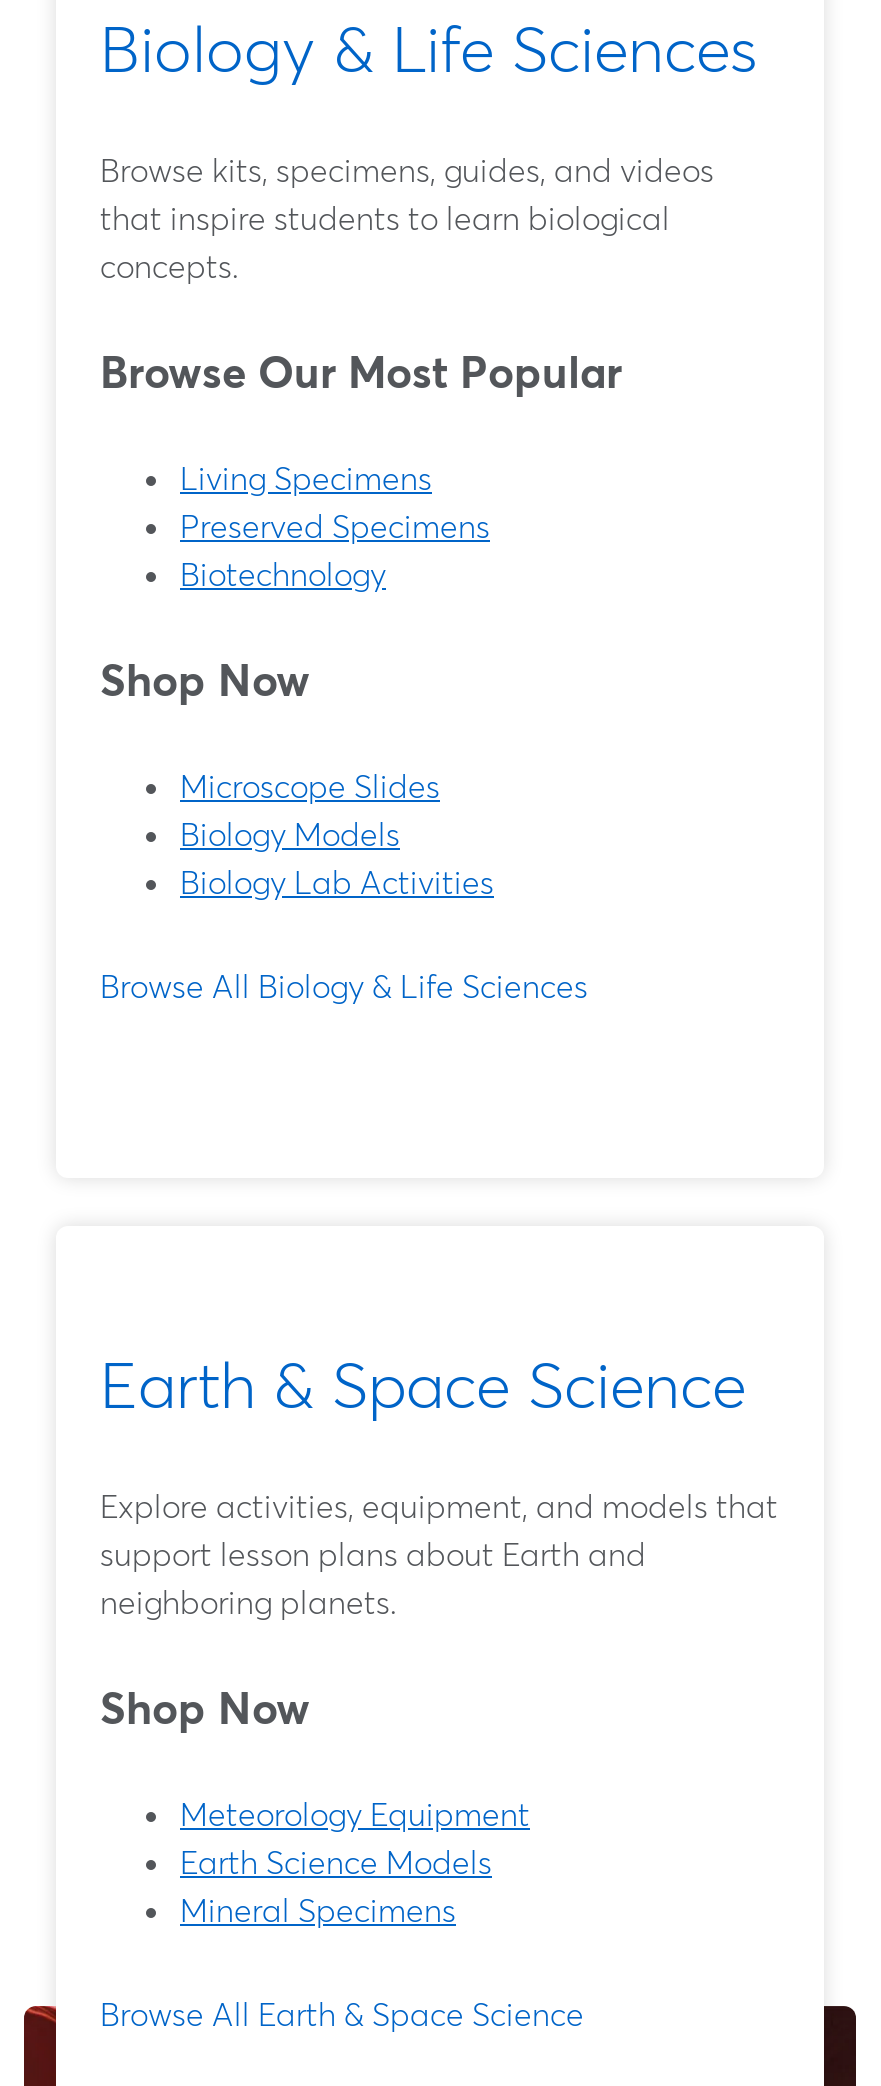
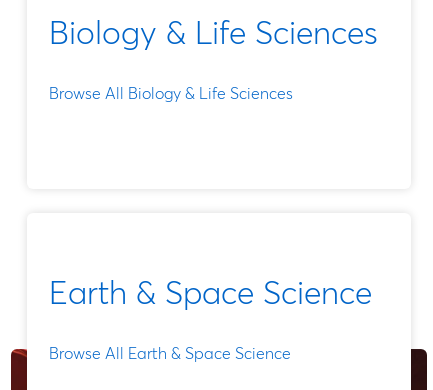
[100,150,714,902] Browse kits, specimens, guides, and videos | that inspire students to learn biological | concepts. | Browse Our Most Popular | Living Specimens | Preserved Specimens | Biotechnology | Shop Now | Microscope Slides | Biology Models | Biology Lab Activities -> none
[100,1486,778,1930] Explore activities, equipment, and models that | support lesson plans about Earth and | neighboring planets. | Shop Now | Meteorology Equipment | Earth Science Models | Mineral Specimens -> none

